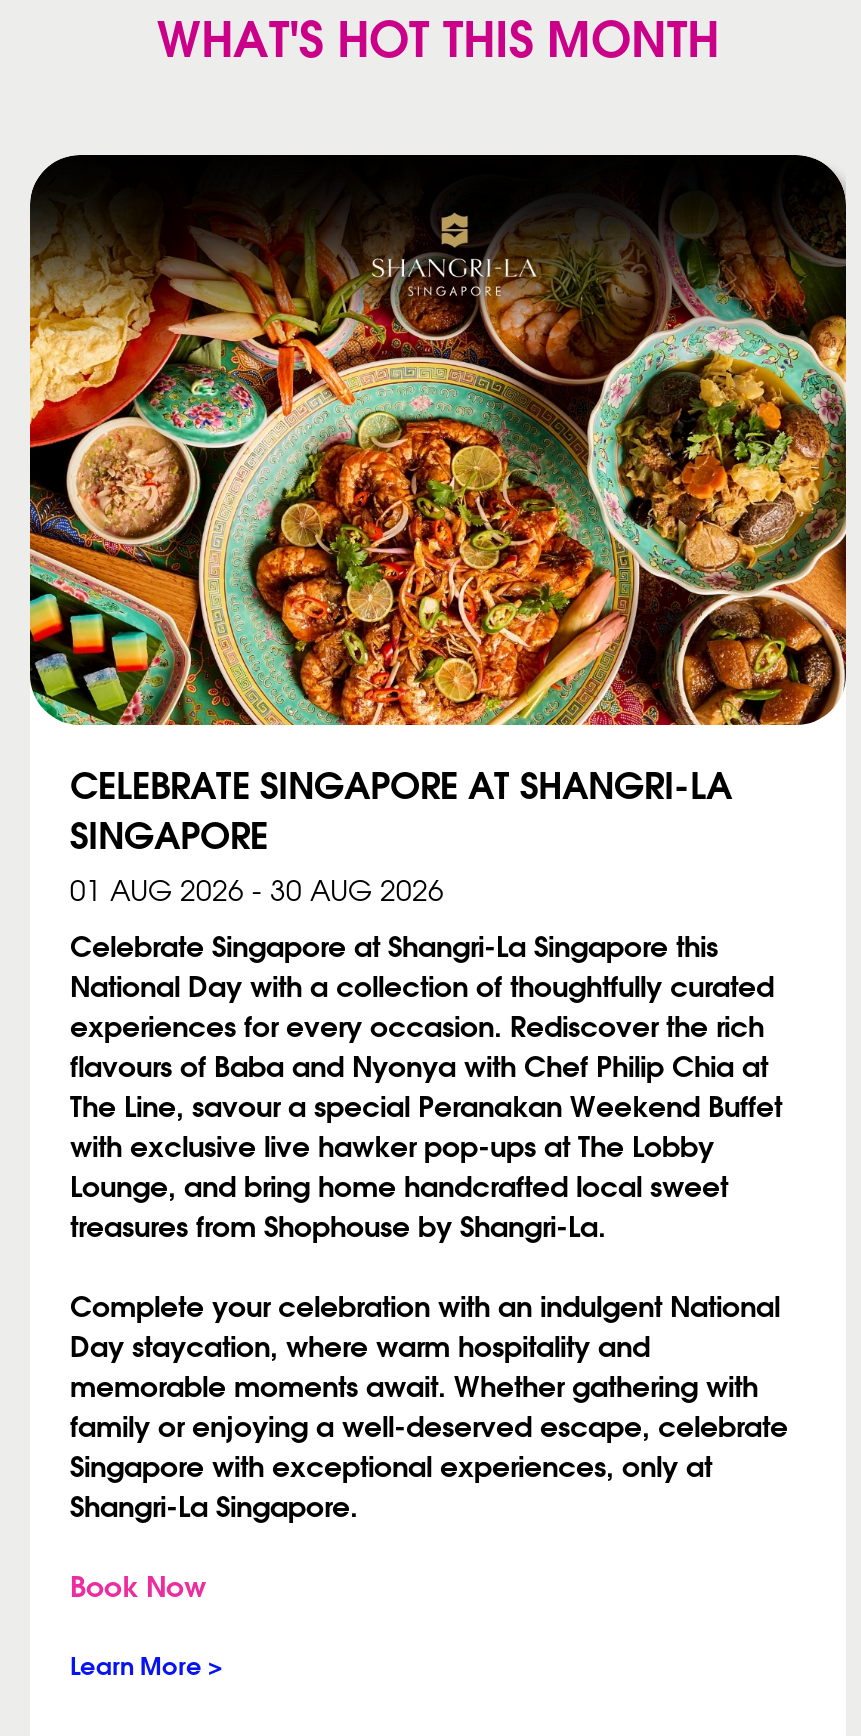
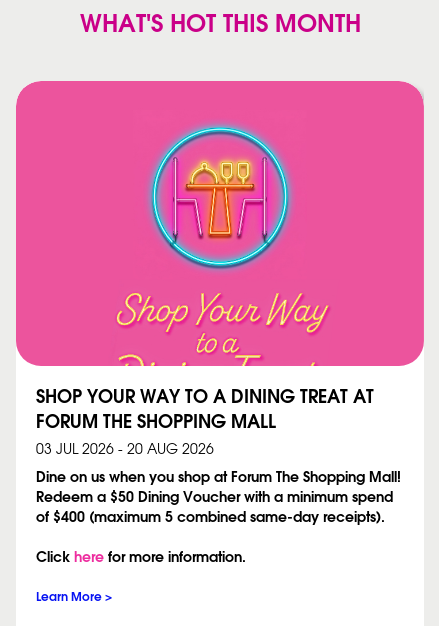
[28,153,848,1603] [image] | CELEBRATE SINGAPORE AT SHANGRI-LA | SINGAPORE | 01 AUG 2026 - 30 AUG 2026 | Celebrate Singapore at Shangri-La Singapore this | National Day with a collection of thoughtfully curated | experiences for every occasion. Rediscover the rich | flavours of Baba and Nyonya with Chef Philip Chia at | The Line, savour a special Peranakan Weekend Buffet | with exclusive live hawker pop-ups at The Lobby | Lounge, and bring home handcrafted local sweet | treasures from Shophouse by Shangri-La. | Complete your celebration with an indulgent National | Day staycation, where warm hospitality and | memorable moments await. Whether gathering with | family or enjoying a well-deserved escape, celebrate | Singapore with exceptional experiences, only at | Shangri-La Singapore. | Book Now -> [15,80,425,565] [image] | SHOP YOUR WAY TO A DINING TREAT AT | FORUM THE SHOPPING MALL | 03 JUL 2026 - 20 AUG 2026 | Dine on us when you shop at Forum The Shopping Mall! | Redeem a $50 Dining Voucher with a minimum spend | of $400 (maximum 5 combined same-day receipts). | Click here for more information.

